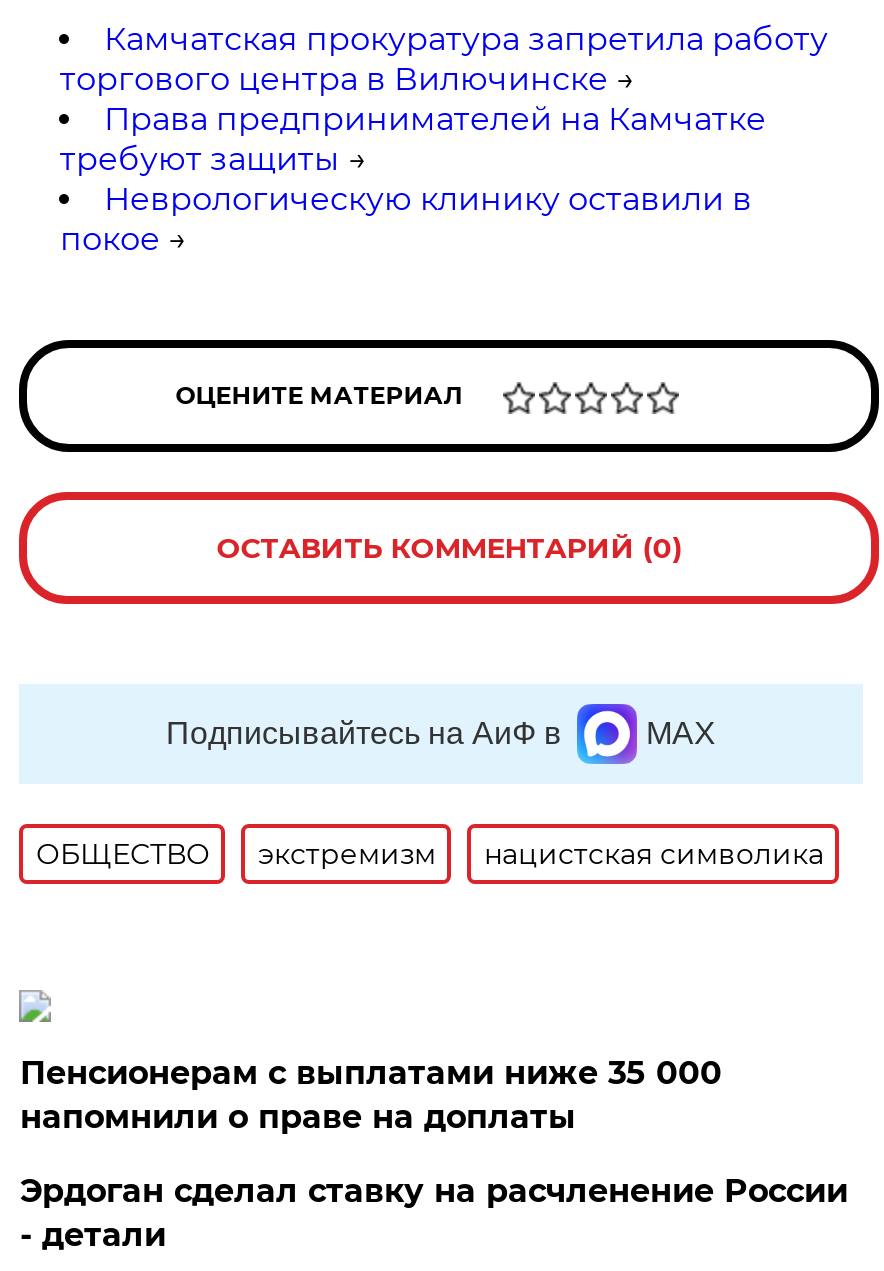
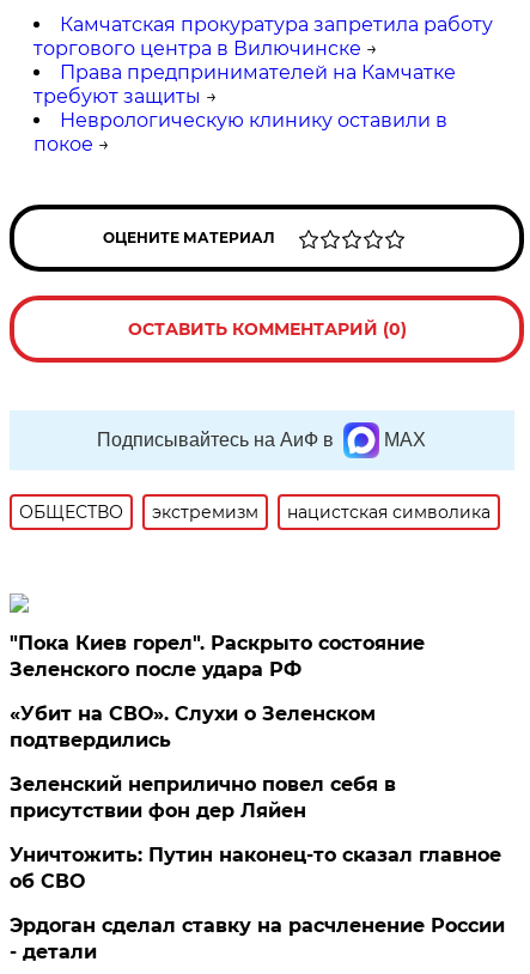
[20,1054,722,1136] Пенсионерам с выплатами ниже 35 000 | напомнили о праве на доплаты -> [10,632,502,893] "Пока Киев горел". Раскрыто состояние | Зеленского после удара РФ | «Убит на СВО». Слухи о Зеленском | подтвердились | Зеленский неприлично повел cебя в | присутствии фон дер Ляйен | Уничтожить: Путин наконец-то сказал главное | об СВО

